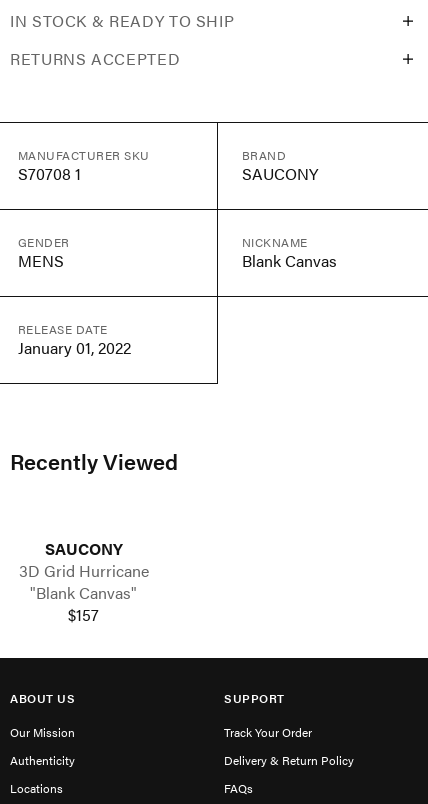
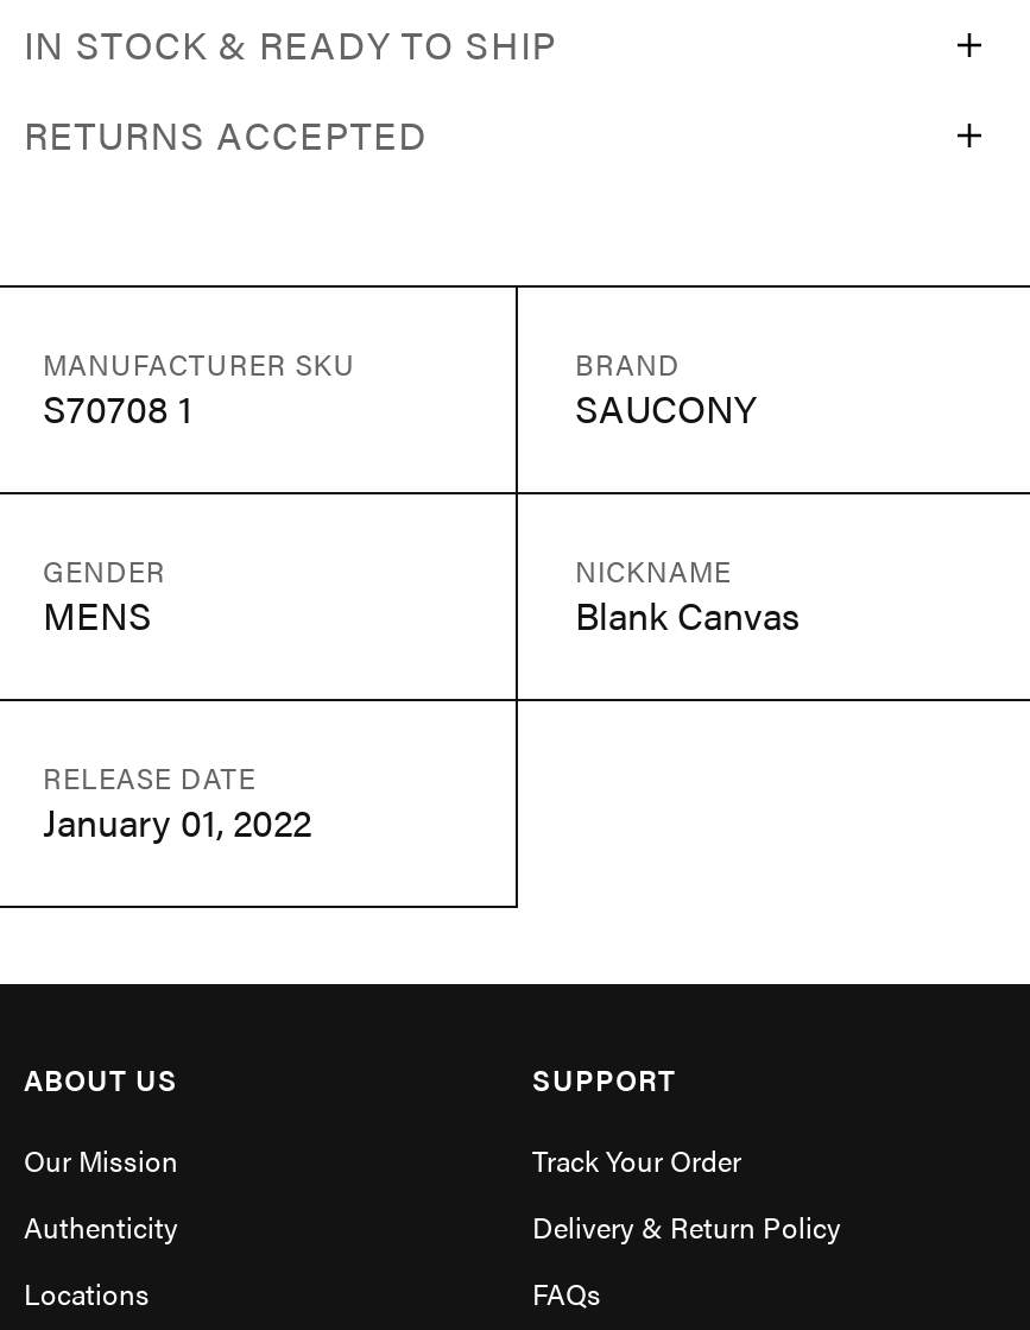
[10,445,178,626] Recently Viewed | SAUCONY | 3D Grid Hurricane | "Blank Canvas" | $157 -> none

